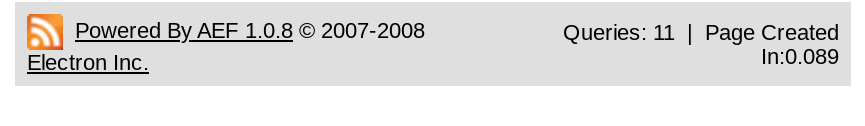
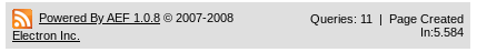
[761,44,839,68] In:0.089 -> [420,25,464,39] In:5.584

